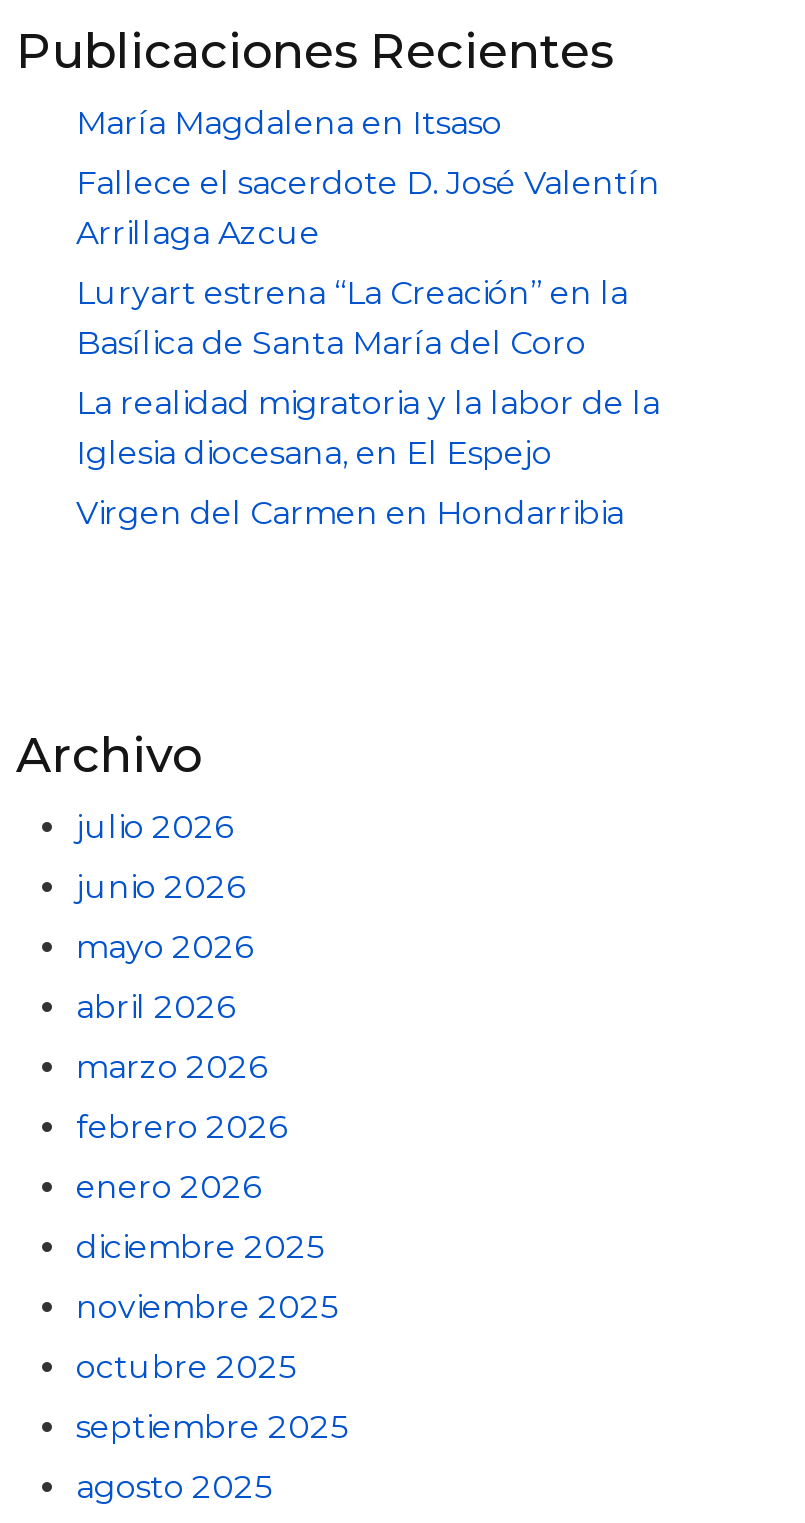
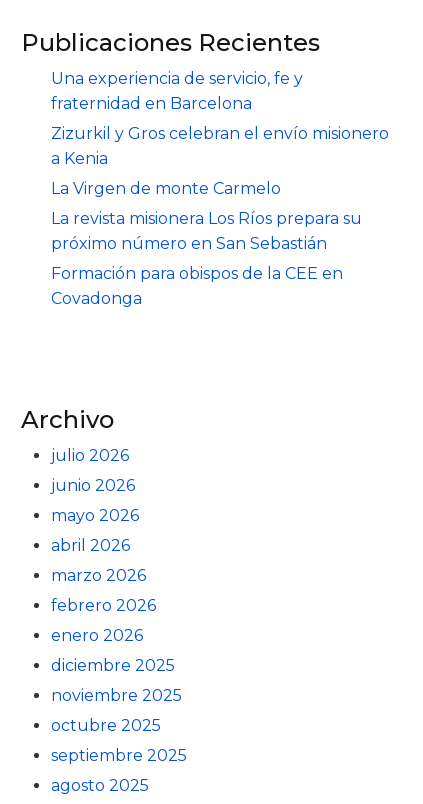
[76,104,502,142] María Magdalena en Itsaso -> [51,69,303,113] Una experiencia de servicio, fe y | fraternidad en Barcelona
[76,164,660,252] Fallece el sacerdote D. José Valentín | Arrillaga Azcue -> [51,124,389,168] Zizurkil y Gros celebran el envío misionero | a Kenia
[76,274,628,362] Luryart estrena “La Creación” en la | Basílica de Santa María del Coro -> [51,179,281,198] La Virgen de monte Carmelo
[76,384,660,472] La realidad migratoria y la labor de la | Iglesia diocesana, en El Espejo -> [51,209,362,253] La revista misionera Los Ríos prepara su | próximo número en San Sebastián
[76,494,624,532] Virgen del Carmen en Hondarribia -> [51,264,343,308] Formación para obispos de la CEE en | Covadonga

